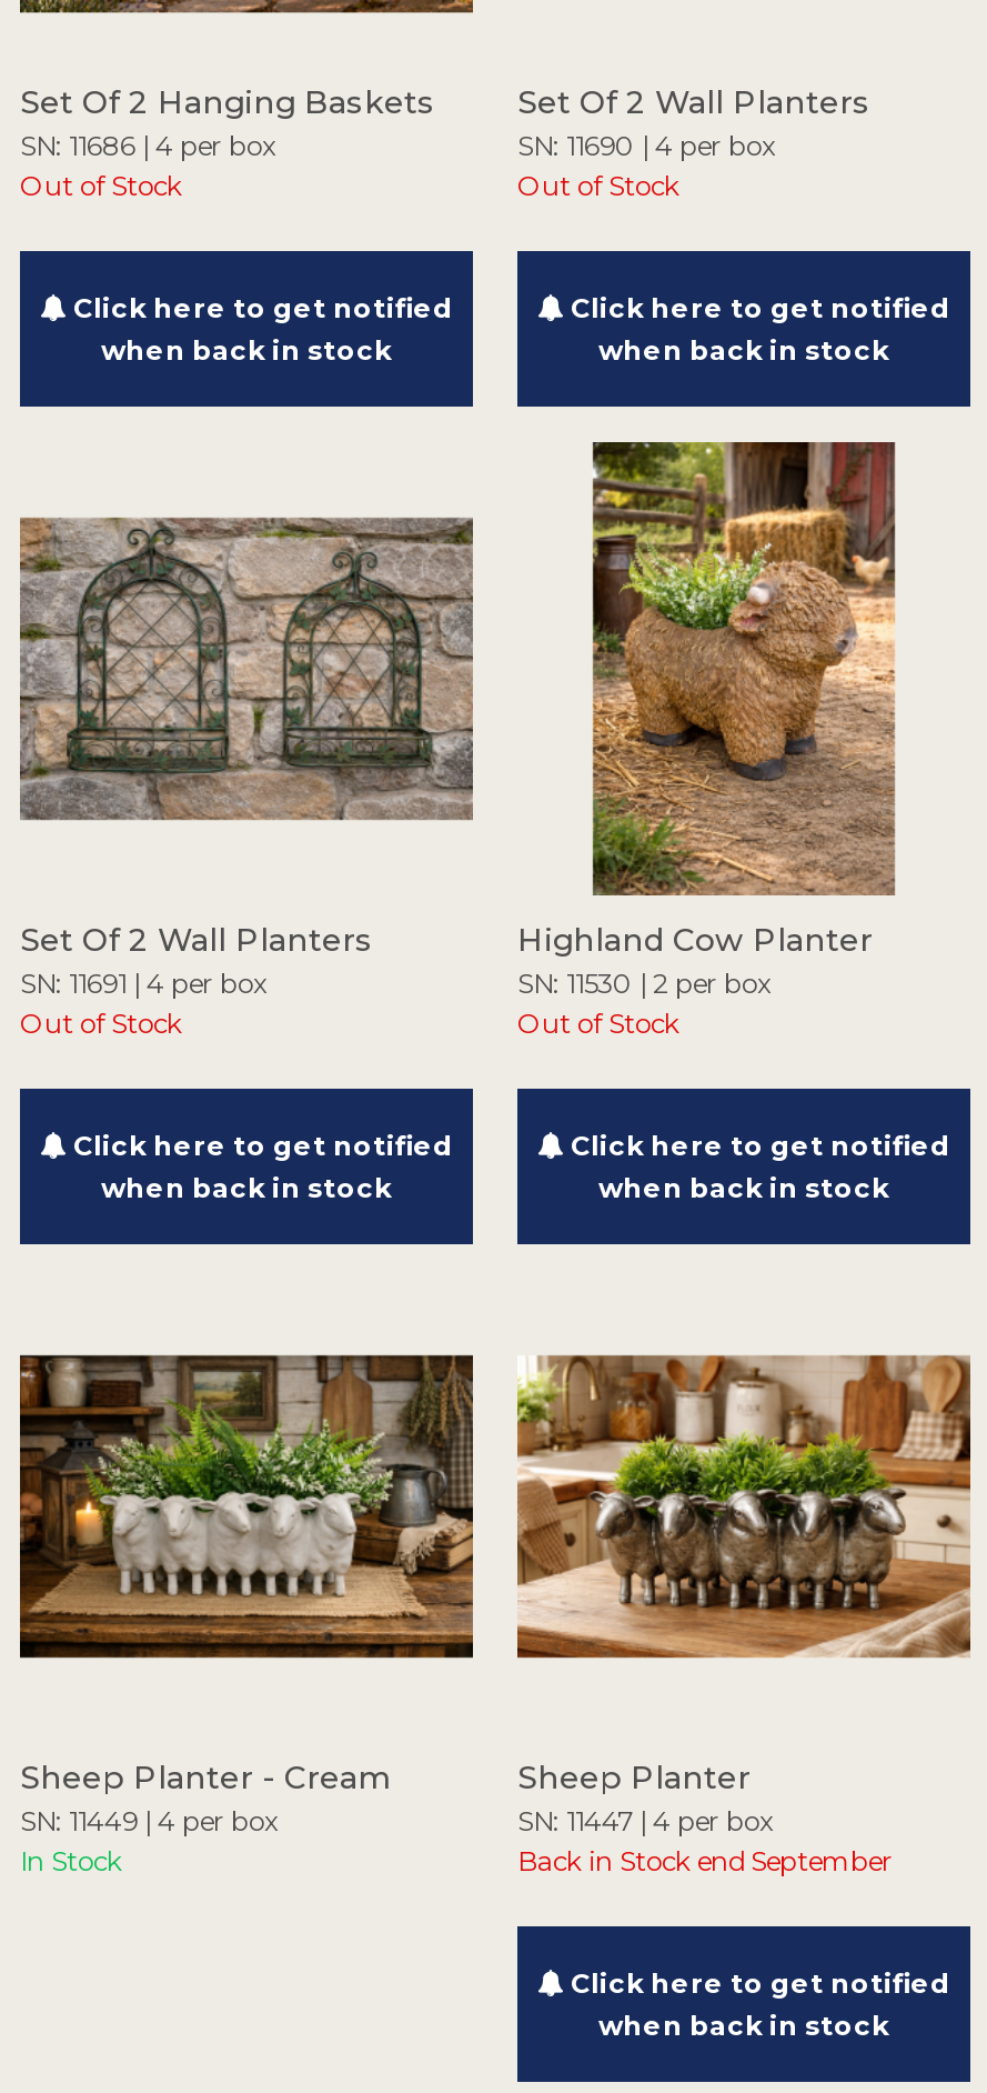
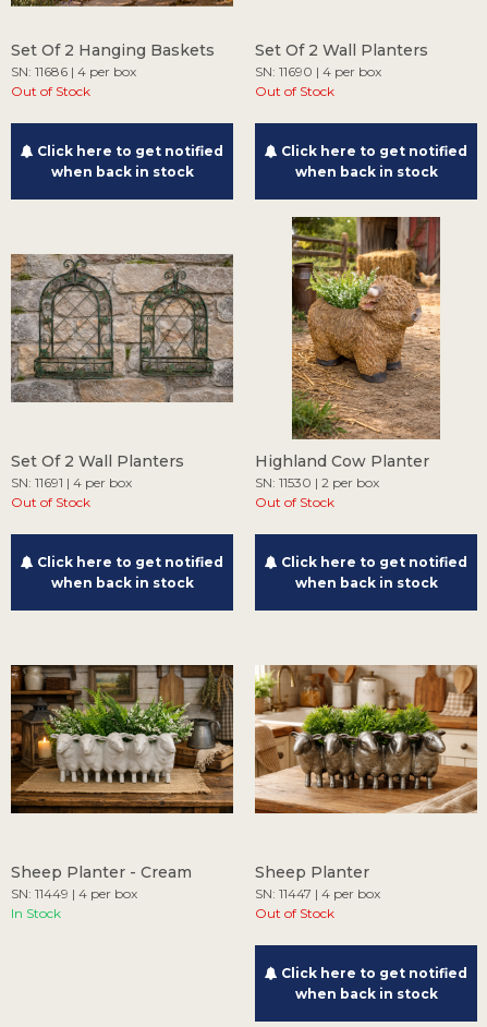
[517,1843,893,1876] Back in Stock end September -> [255,904,334,921] Out of Stock

